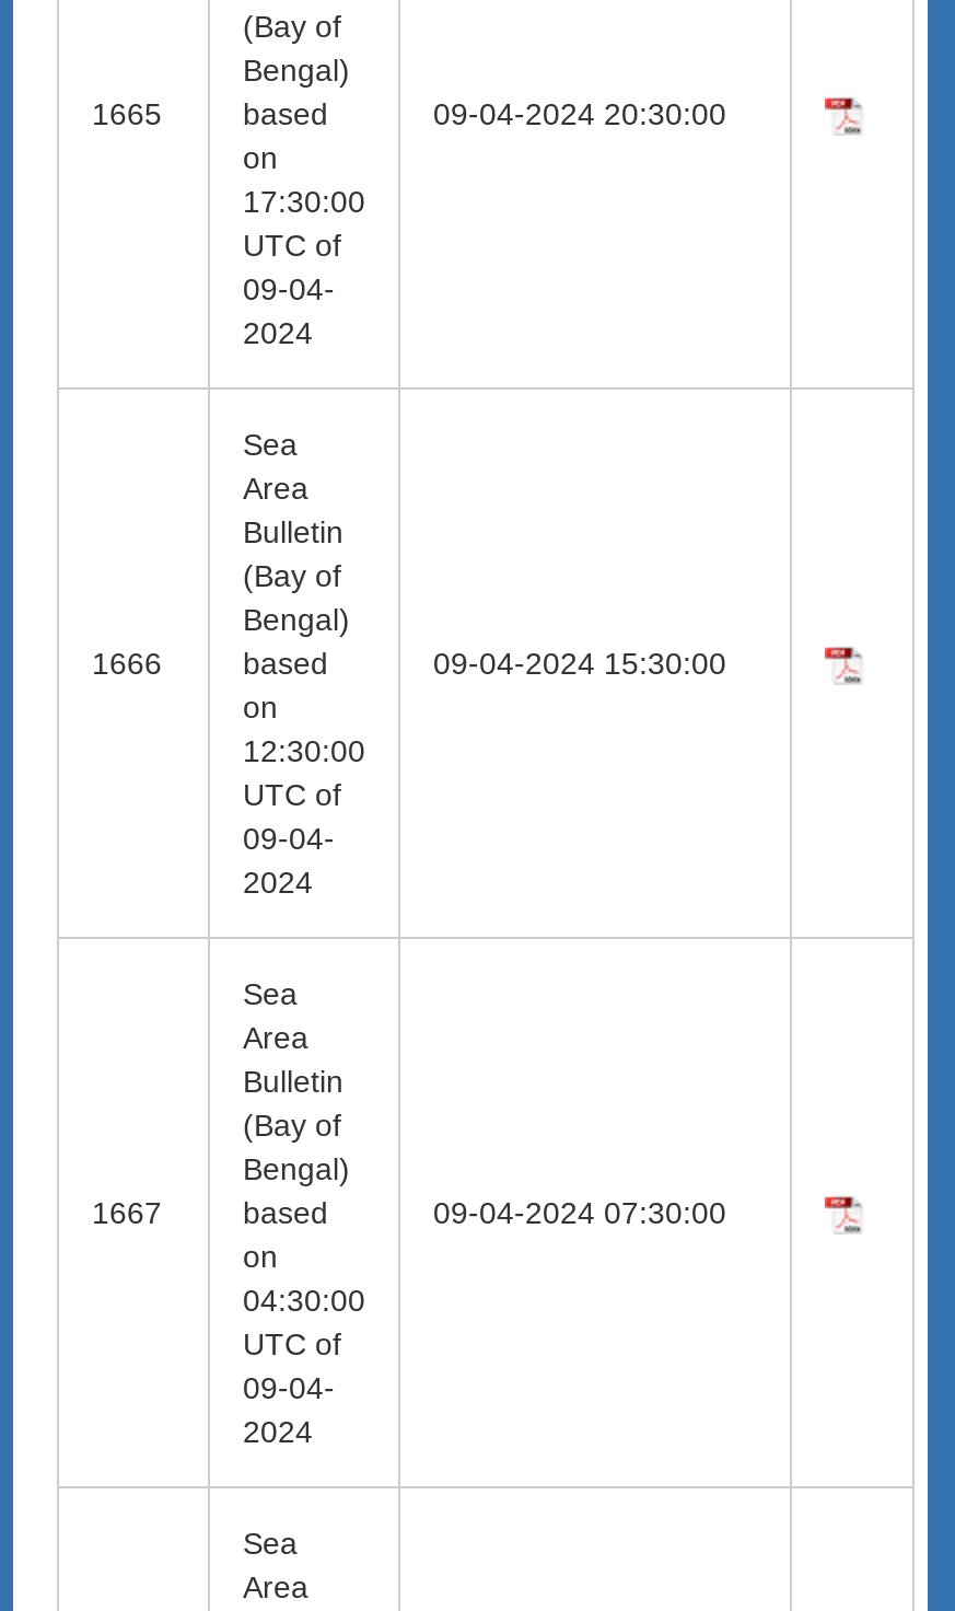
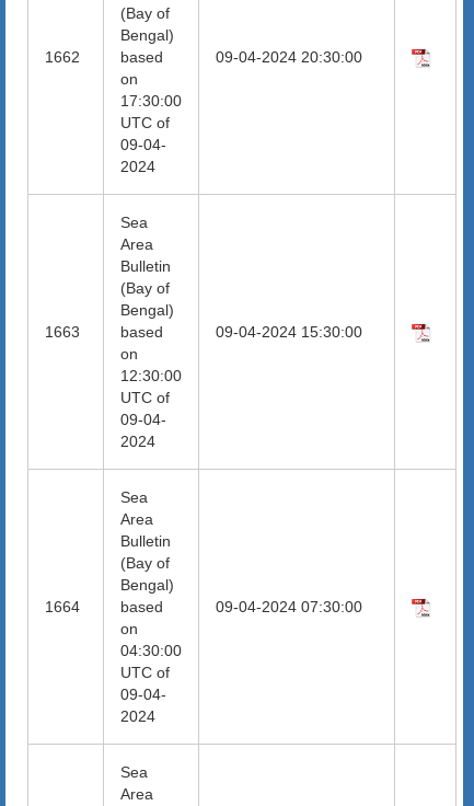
[92,95,162,130] 1665 -> [45,48,80,65] 1662
[92,645,162,680] 1666 -> [45,323,80,340] 1663
[92,1194,162,1229] 1667 -> [45,597,80,615] 1664

